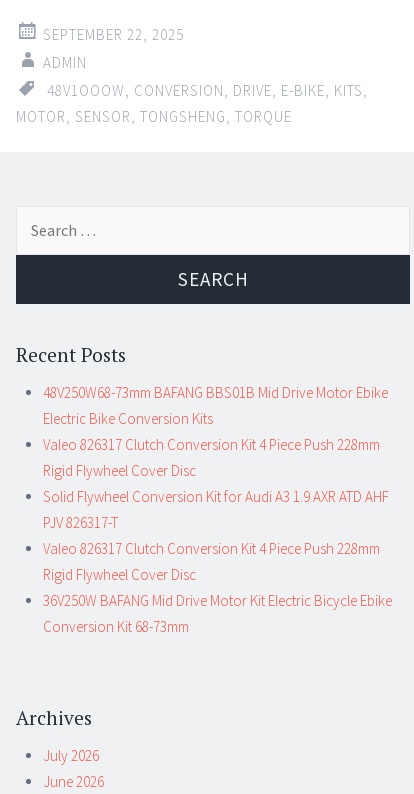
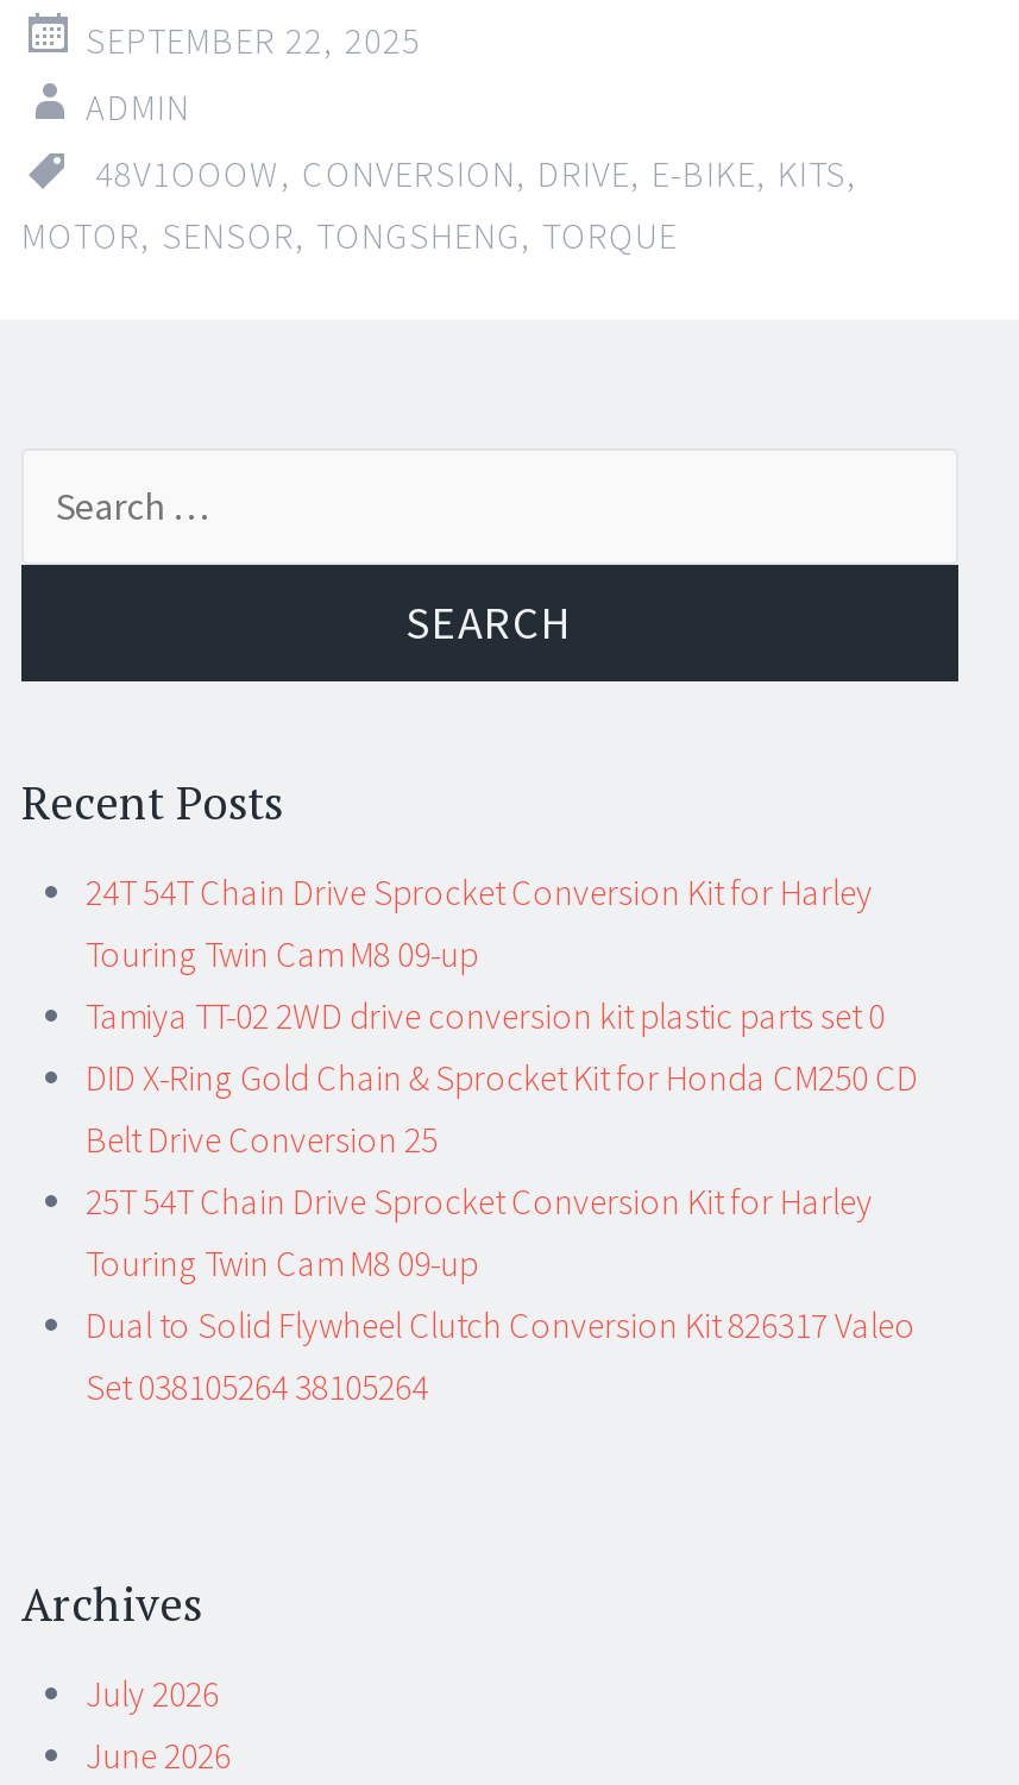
[43,382,392,635] 48V250W68-73mm BAFANG BBS01B Mid Drive Motor Ebike | Electric Bike Conversion Kits | Valeo 826317 Clutch Conversion Kit 4 Piece Push 228mm | Rigid Flywheel Cover Disc | Solid Flywheel Conversion Kit for Audi A3 1.9 AXR ATD AHF | PJV 826317-T | Valeo 826317 Clutch Conversion Kit 4 Piece Push 228mm | Rigid Flywheel Cover Disc | 36V250W BAFANG Mid Drive Motor Kit Electric Bicycle Ebike | Conversion Kit 68-73mm -> [86,868,918,1408] 24T 54T Chain Drive Sprocket Conversion Kit for Harley | Touring Twin Cam M8 09-up | Tamiya TT-02 2WD drive conversion kit plastic parts set 0 | DID X-Ring Gold Chain & Sprocket Kit for Honda CM250 CD | Belt Drive Conversion 25 | 25T 54T Chain Drive Sprocket Conversion Kit for Harley | Touring Twin Cam M8 09-up | Dual to Solid Flywheel Clutch Conversion Kit 826317 Valeo | Set 038105264 38105264

